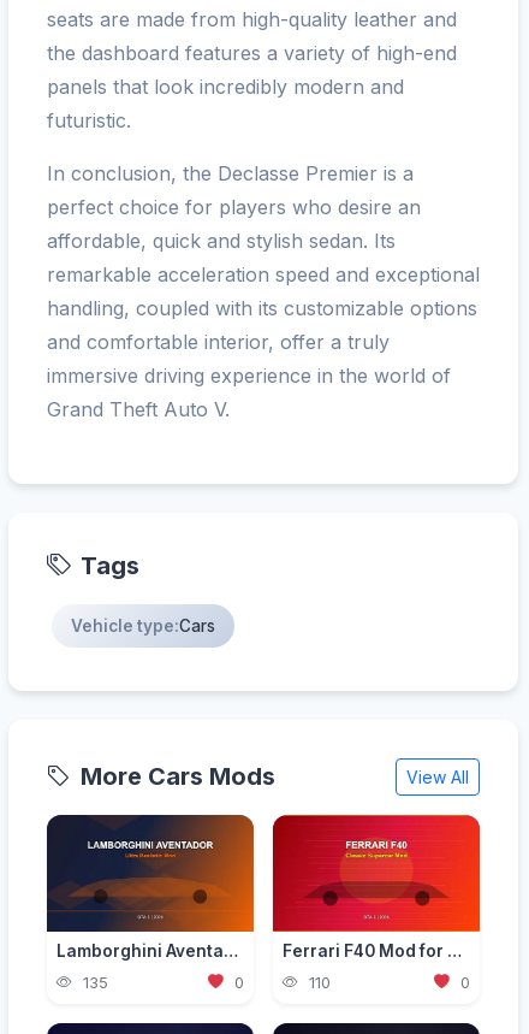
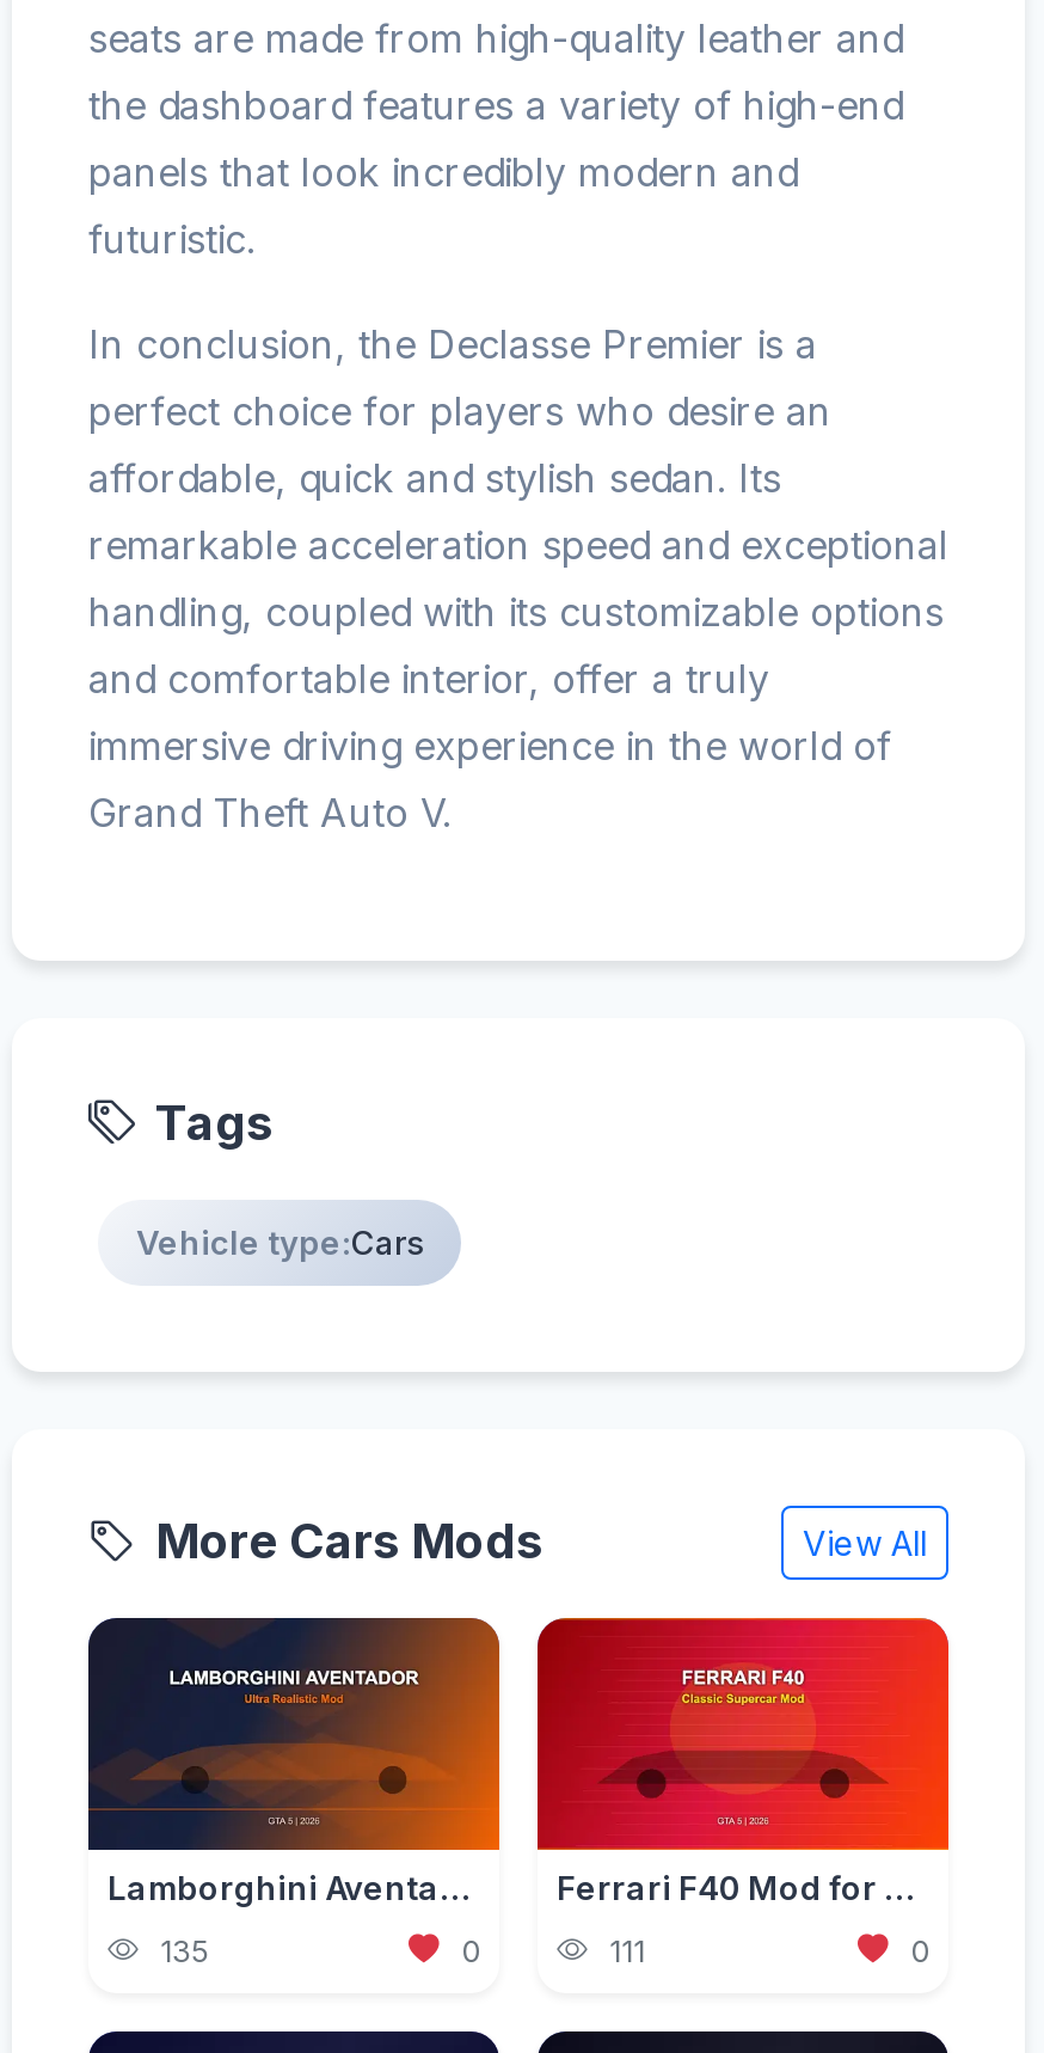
[309,973,331,991] 110 -> [609,1933,645,1968] 111

